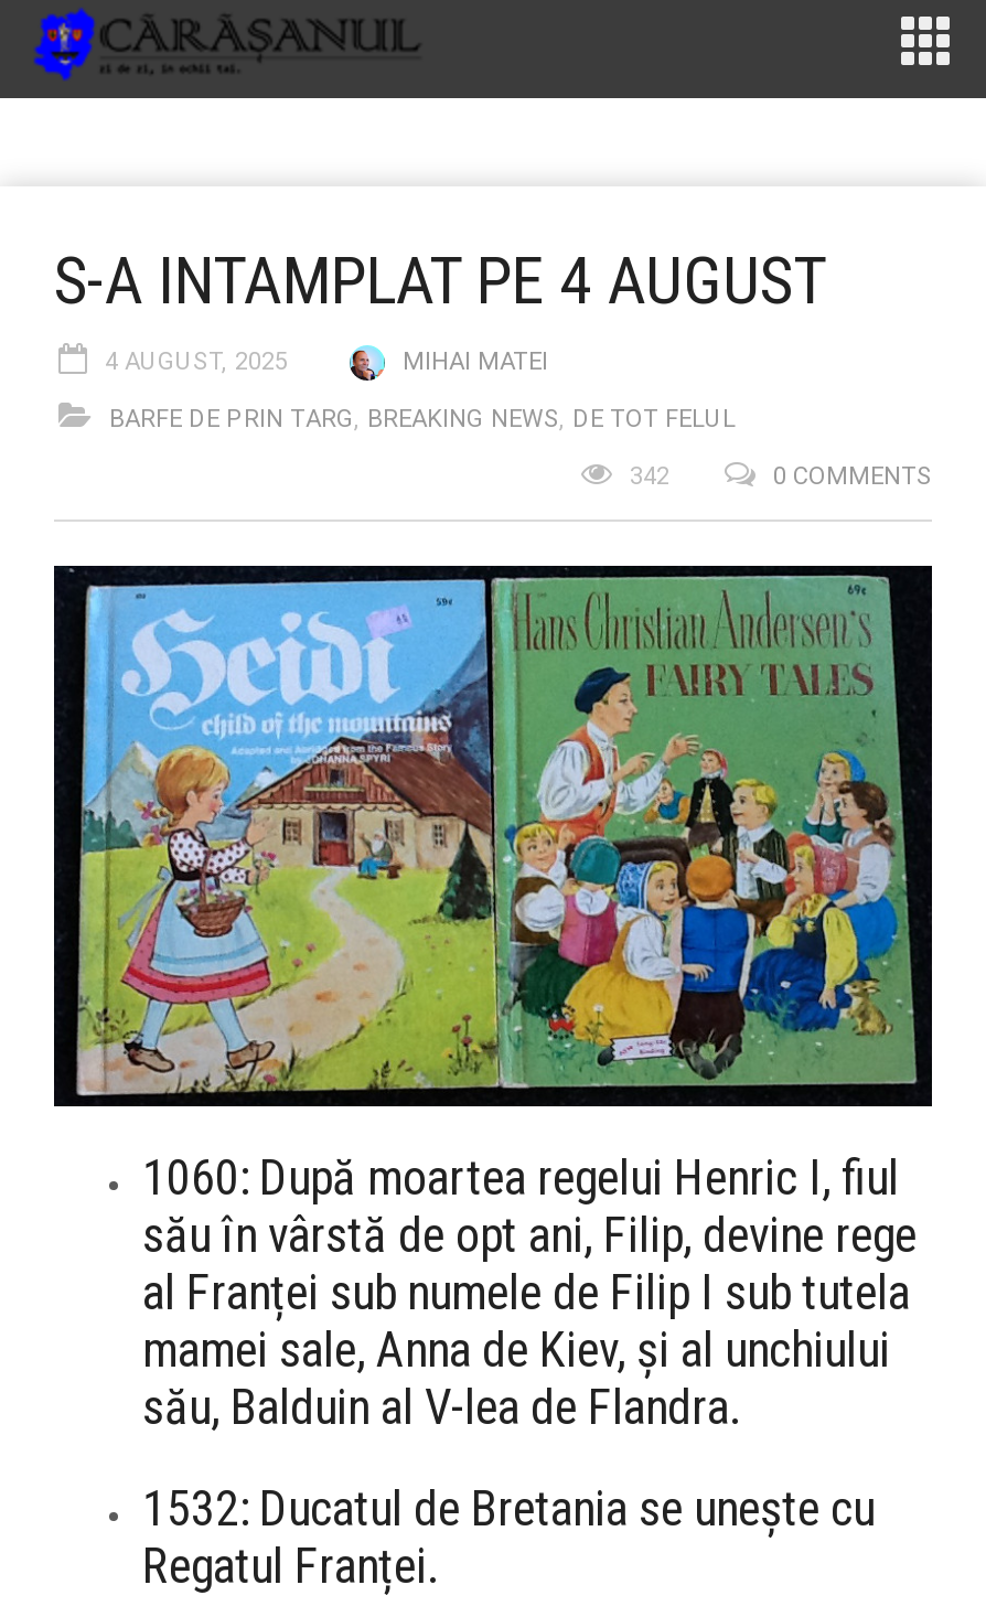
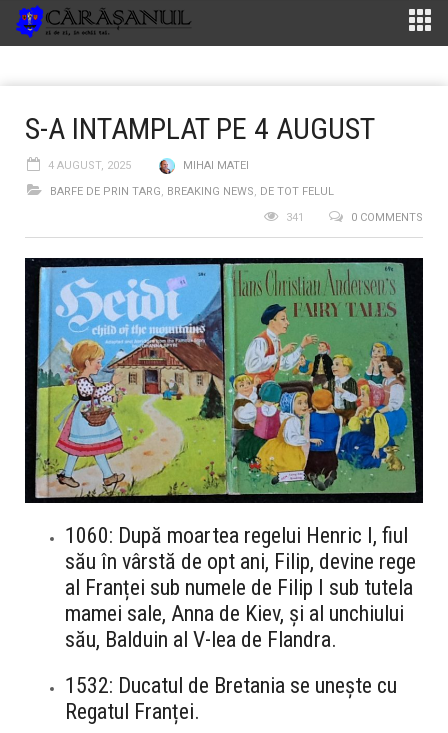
[630,462,669,491] 342 -> [286,211,304,224] 341

